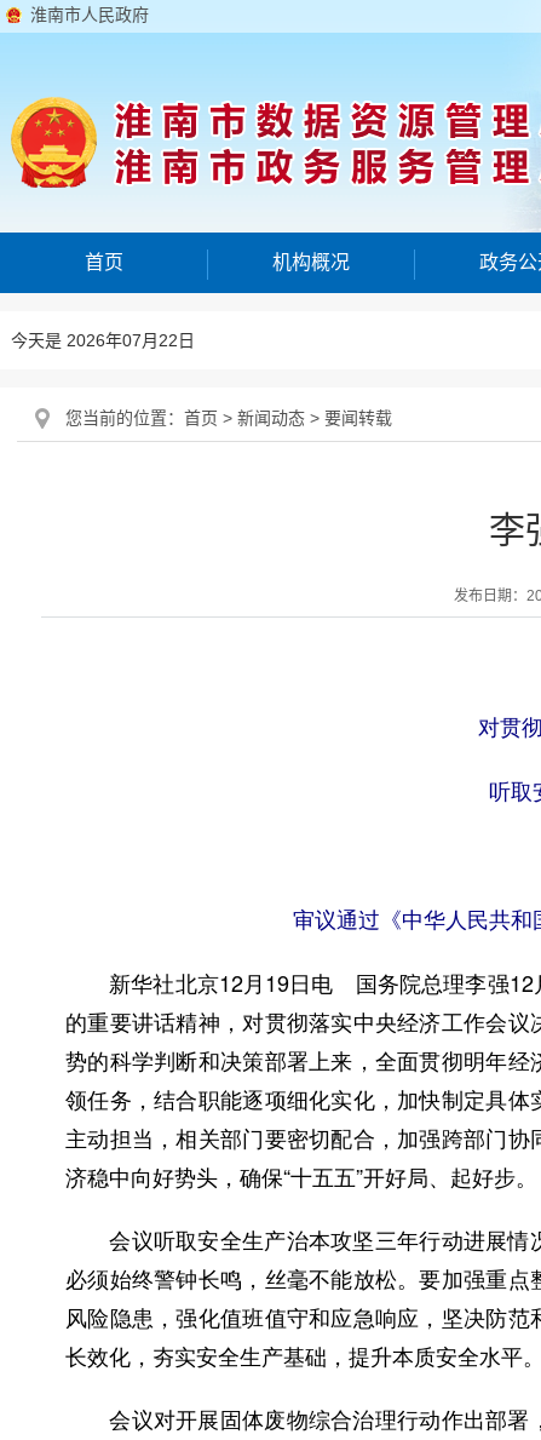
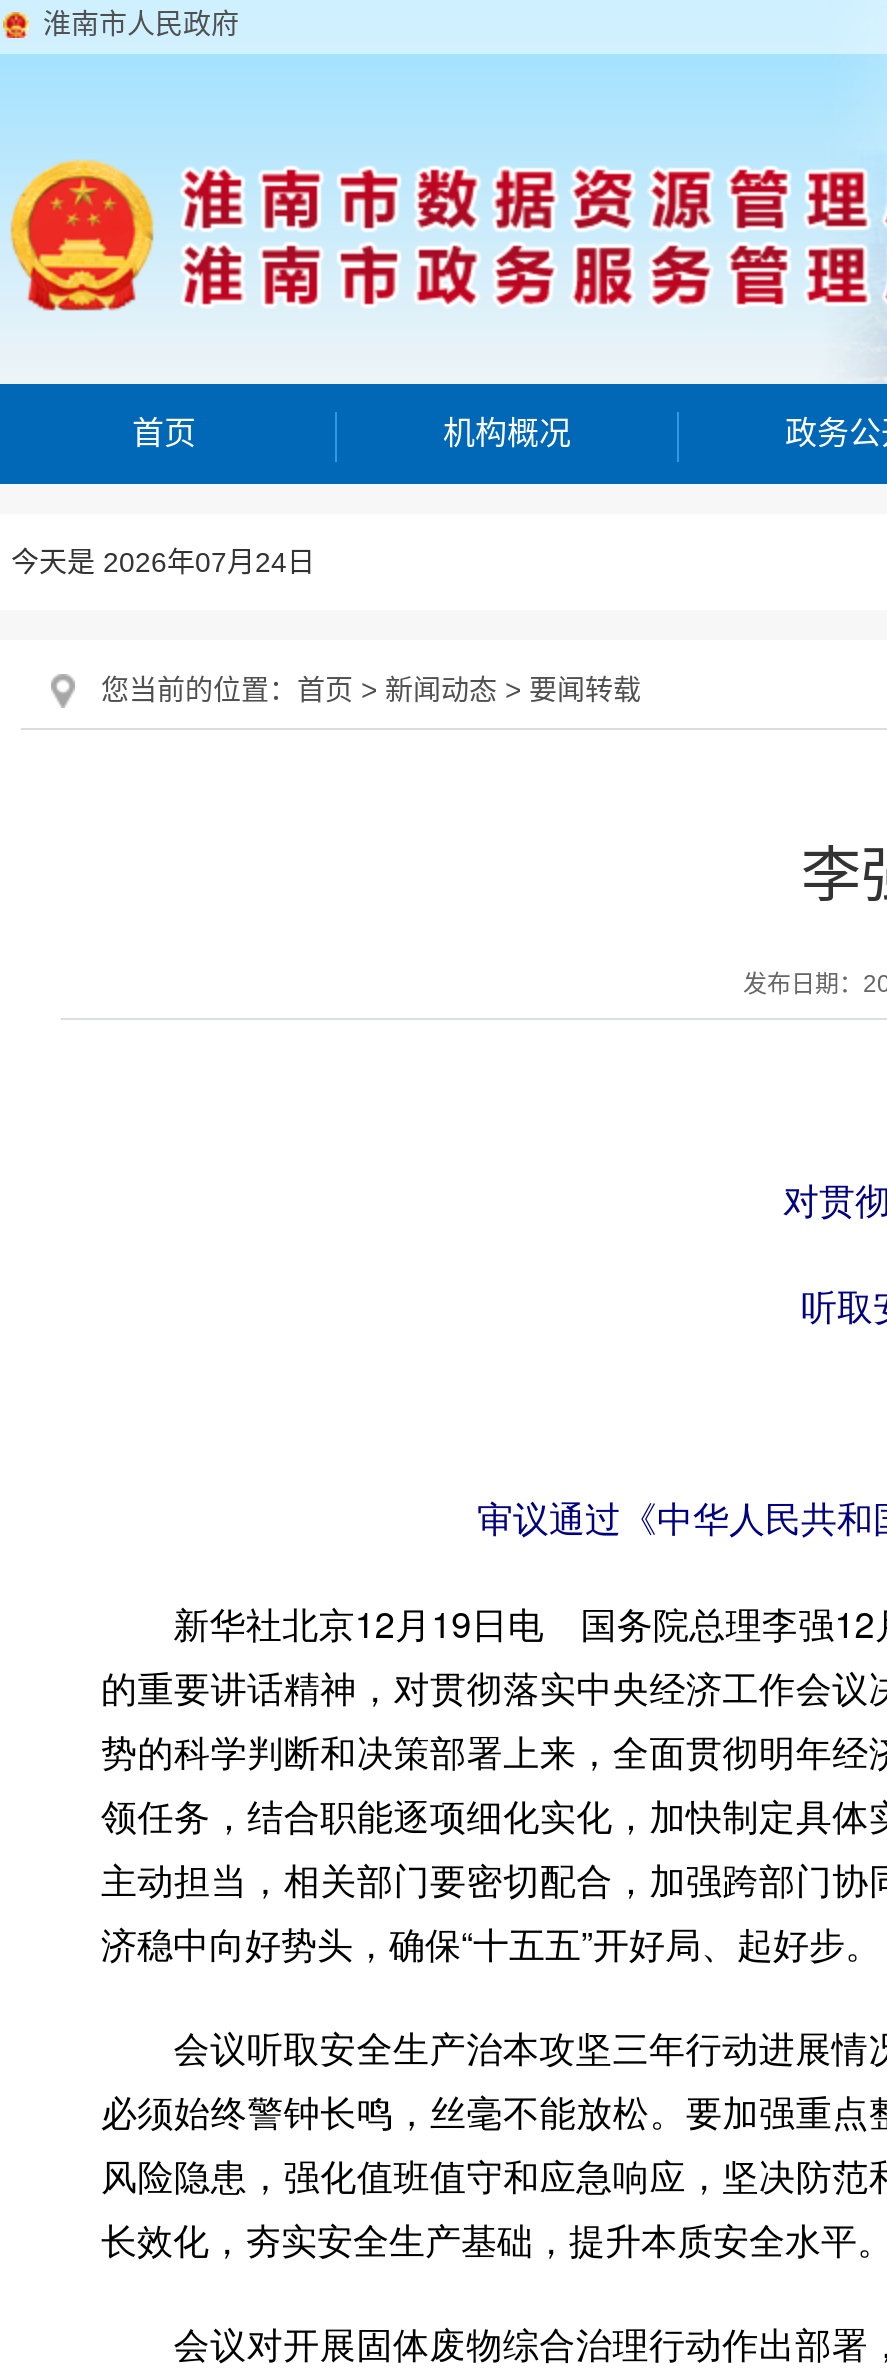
[11,331,195,350] 今天是 2026年07月22日 -> [11,546,315,578] 今天是 2026年07月24日

